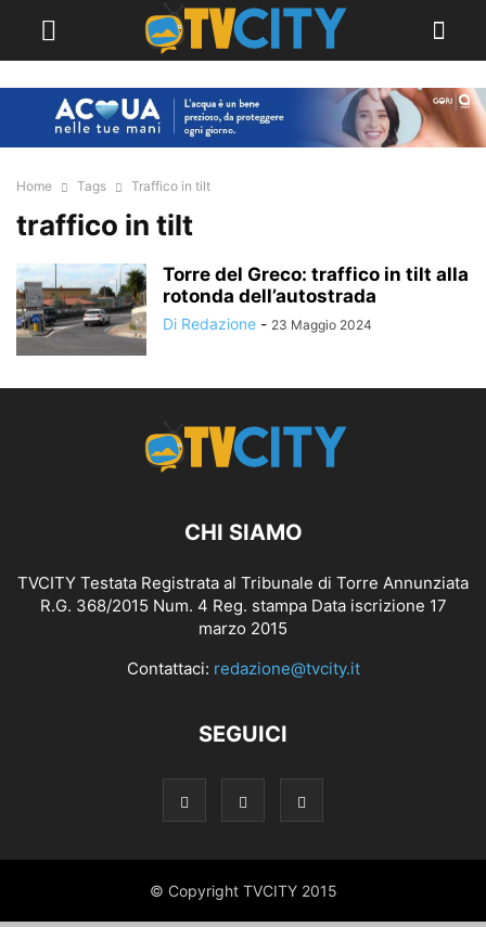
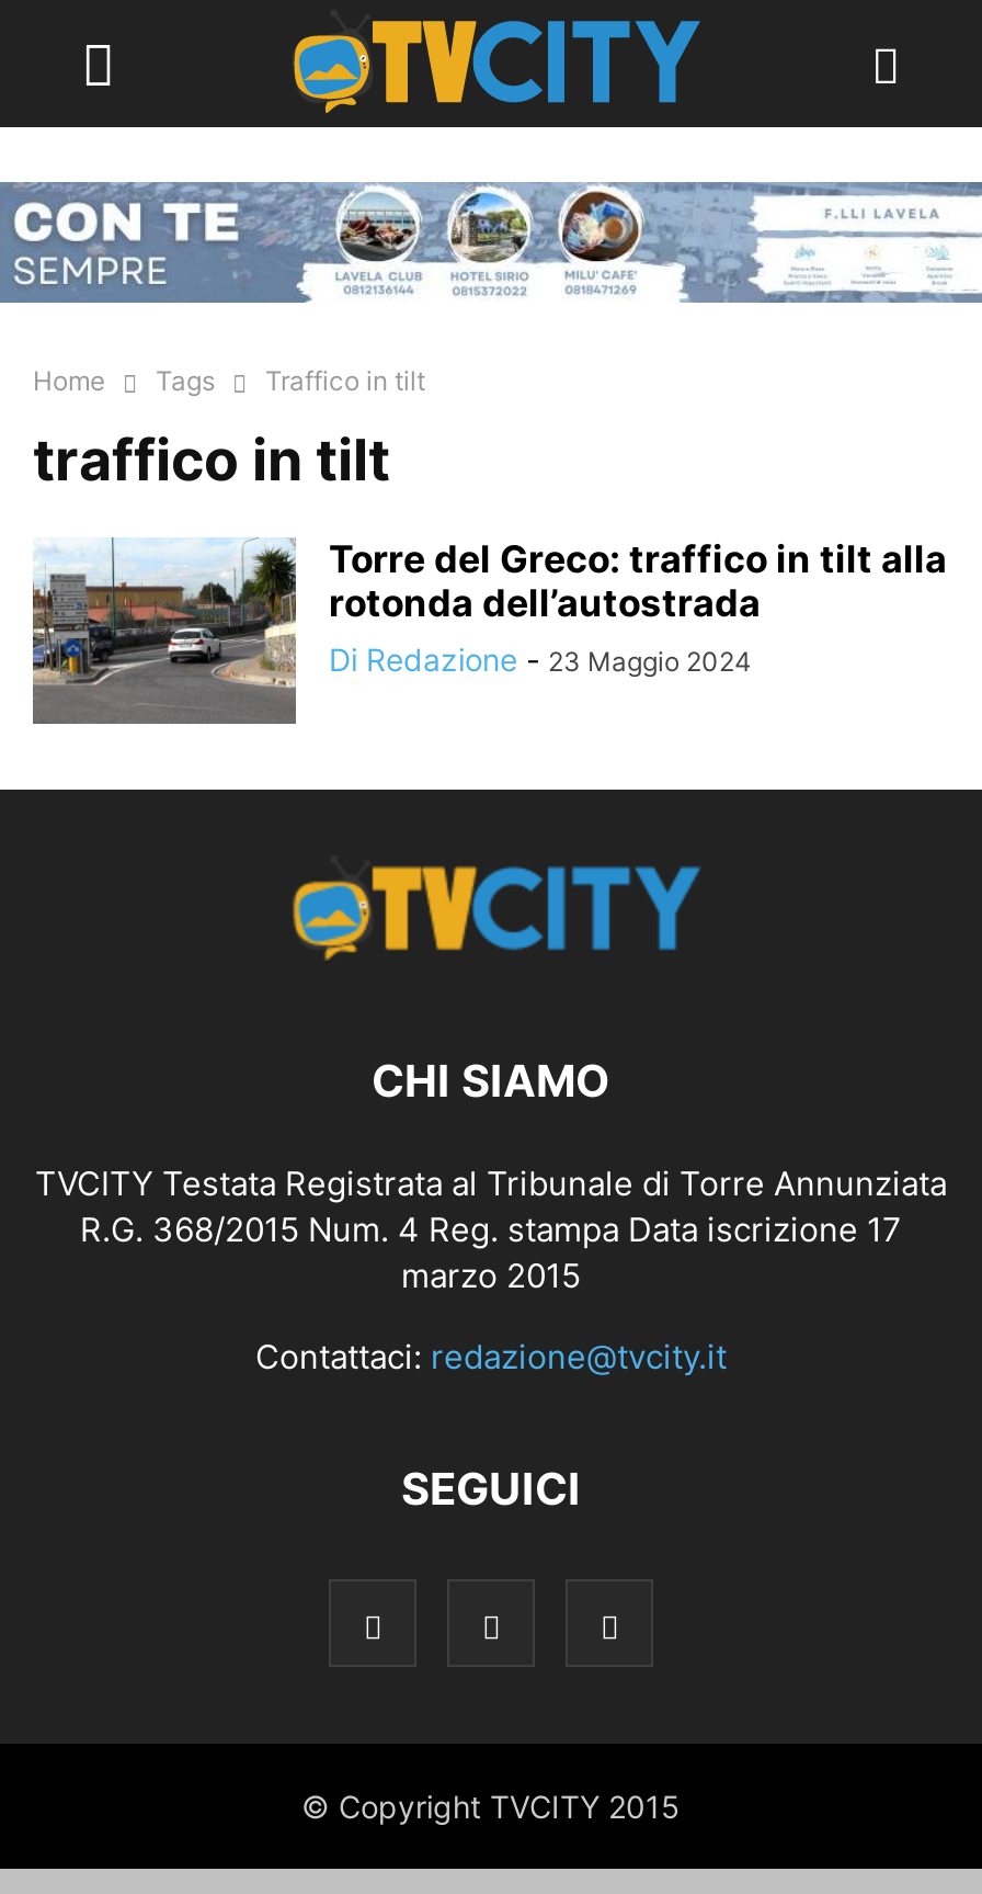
[3,87,483,149] [image] -> [7,180,975,305] [image]

